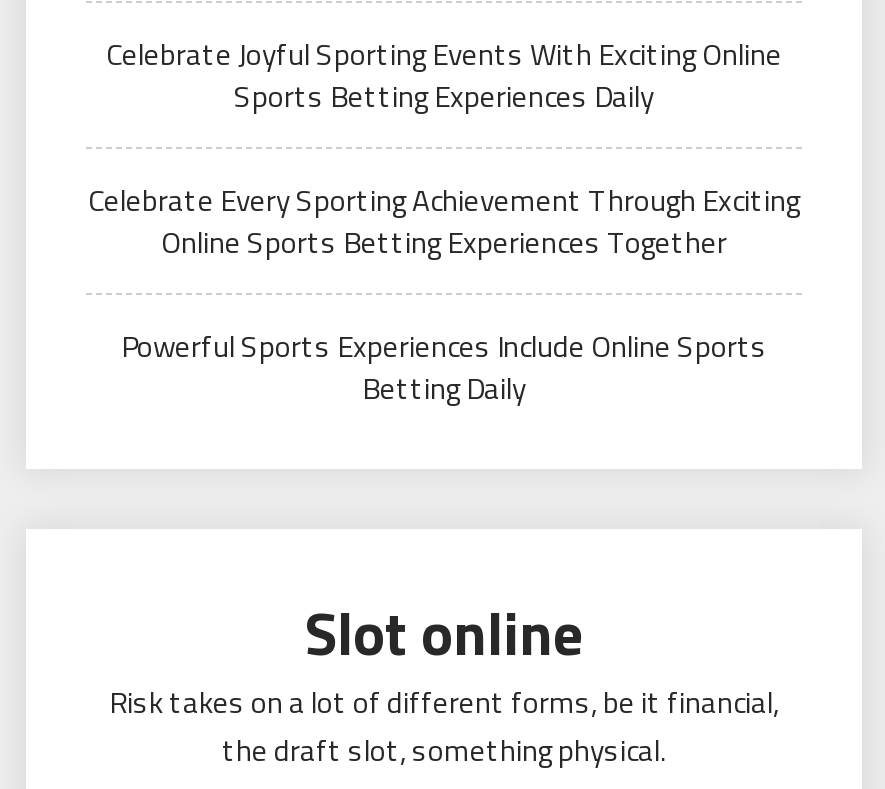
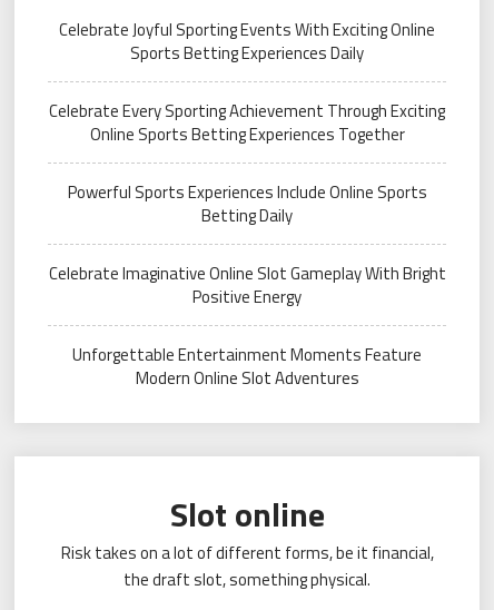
none -> [48,261,446,391] Celebrate Imaginative Online Slot Gameplay With Bright | Positive Energy | Unforgettable Entertainment Moments Feature | Modern Online Slot Adventures

